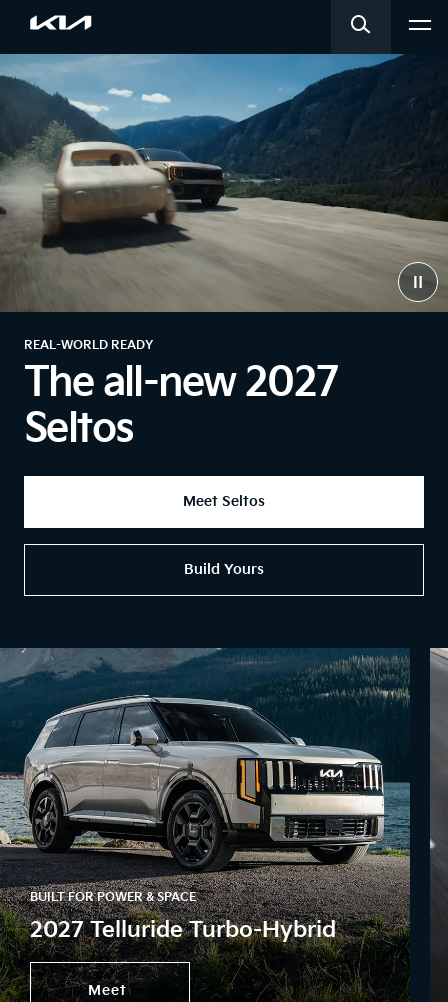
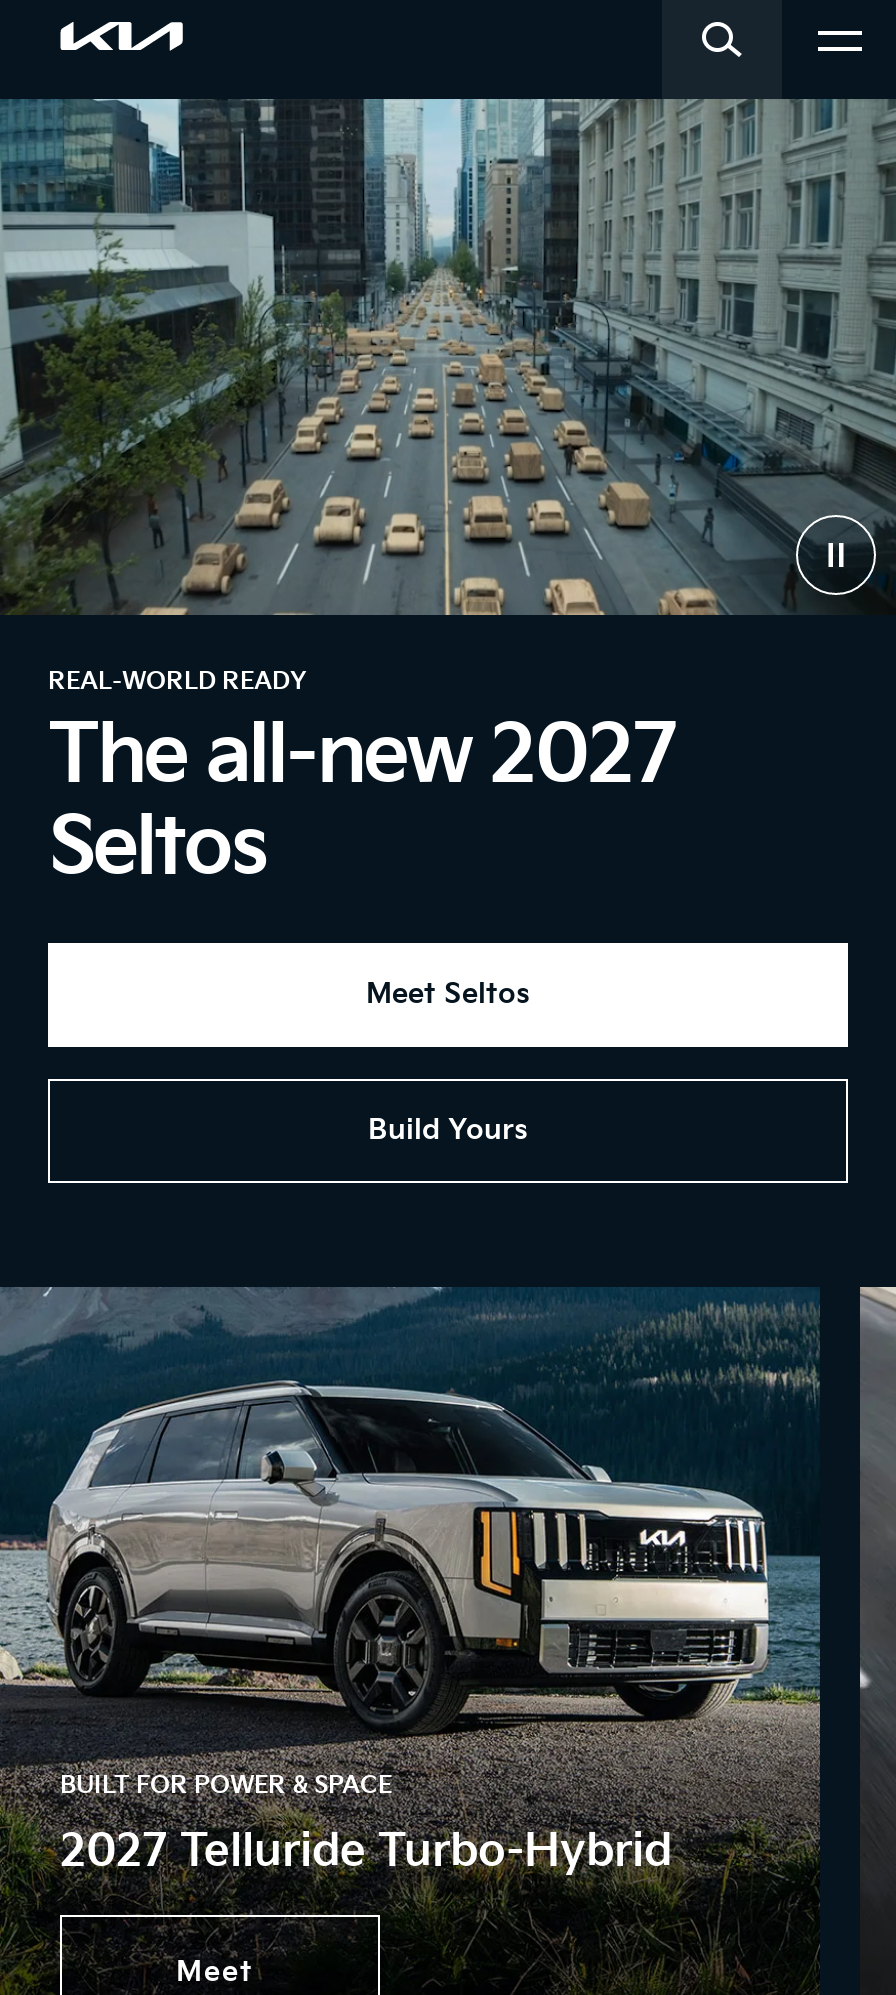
[3,53,445,312] [image] -> [6,97,890,615] [image]

